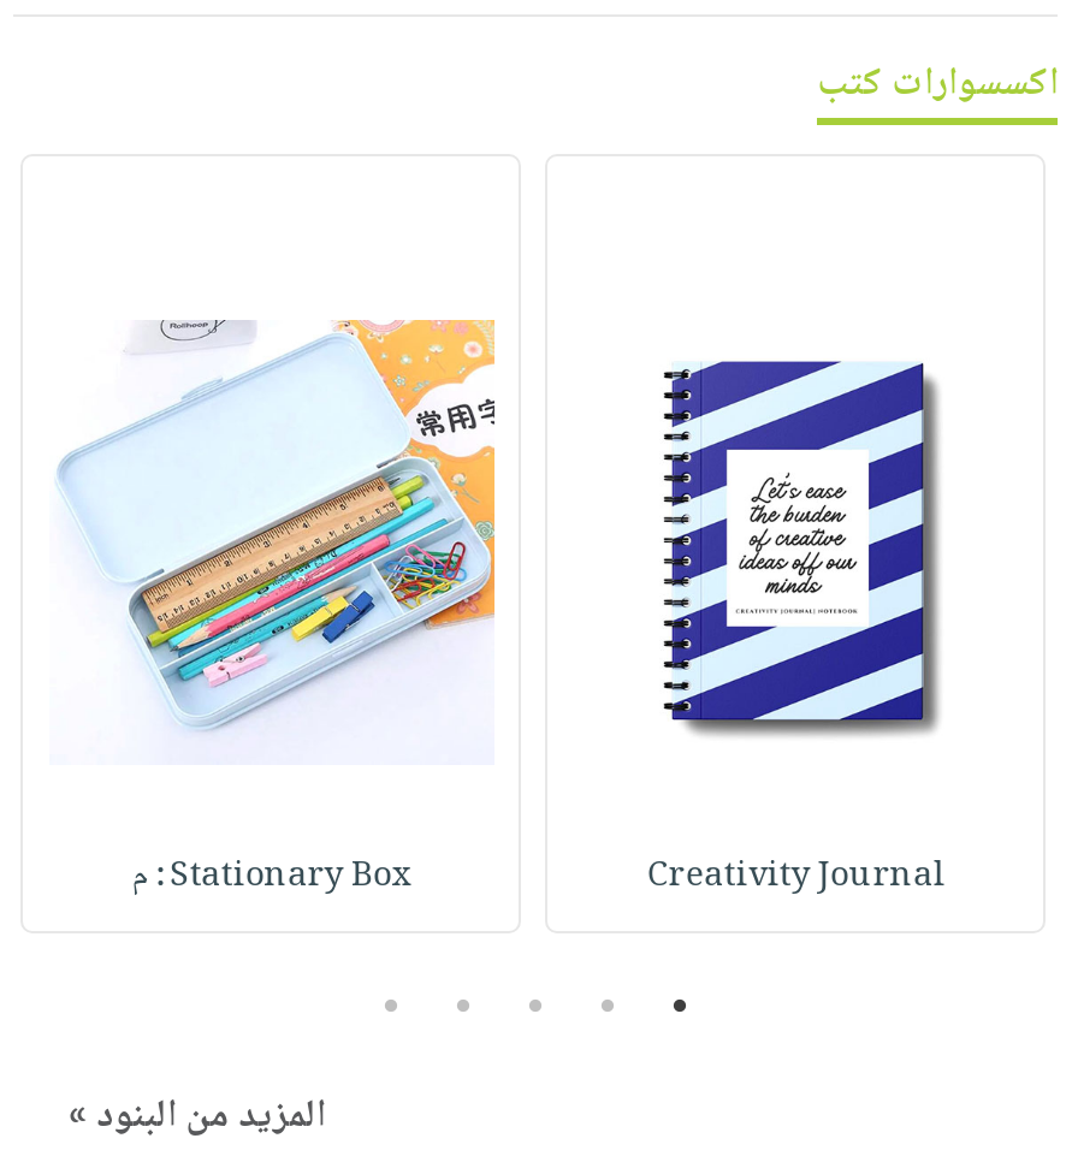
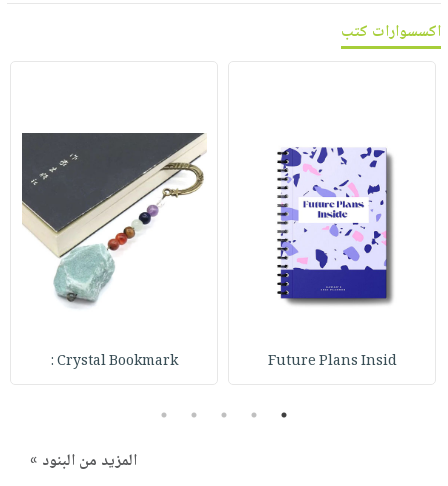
[49,318,497,741] [image] -> [21,130,207,306] [image]
[665,358,932,739] [image] -> [278,146,389,305] [image]
[170,849,945,906] Creativity Journal | Stationary Box : م -> [57,350,397,374] Future Plans Insid | Crystal Bookmark :

